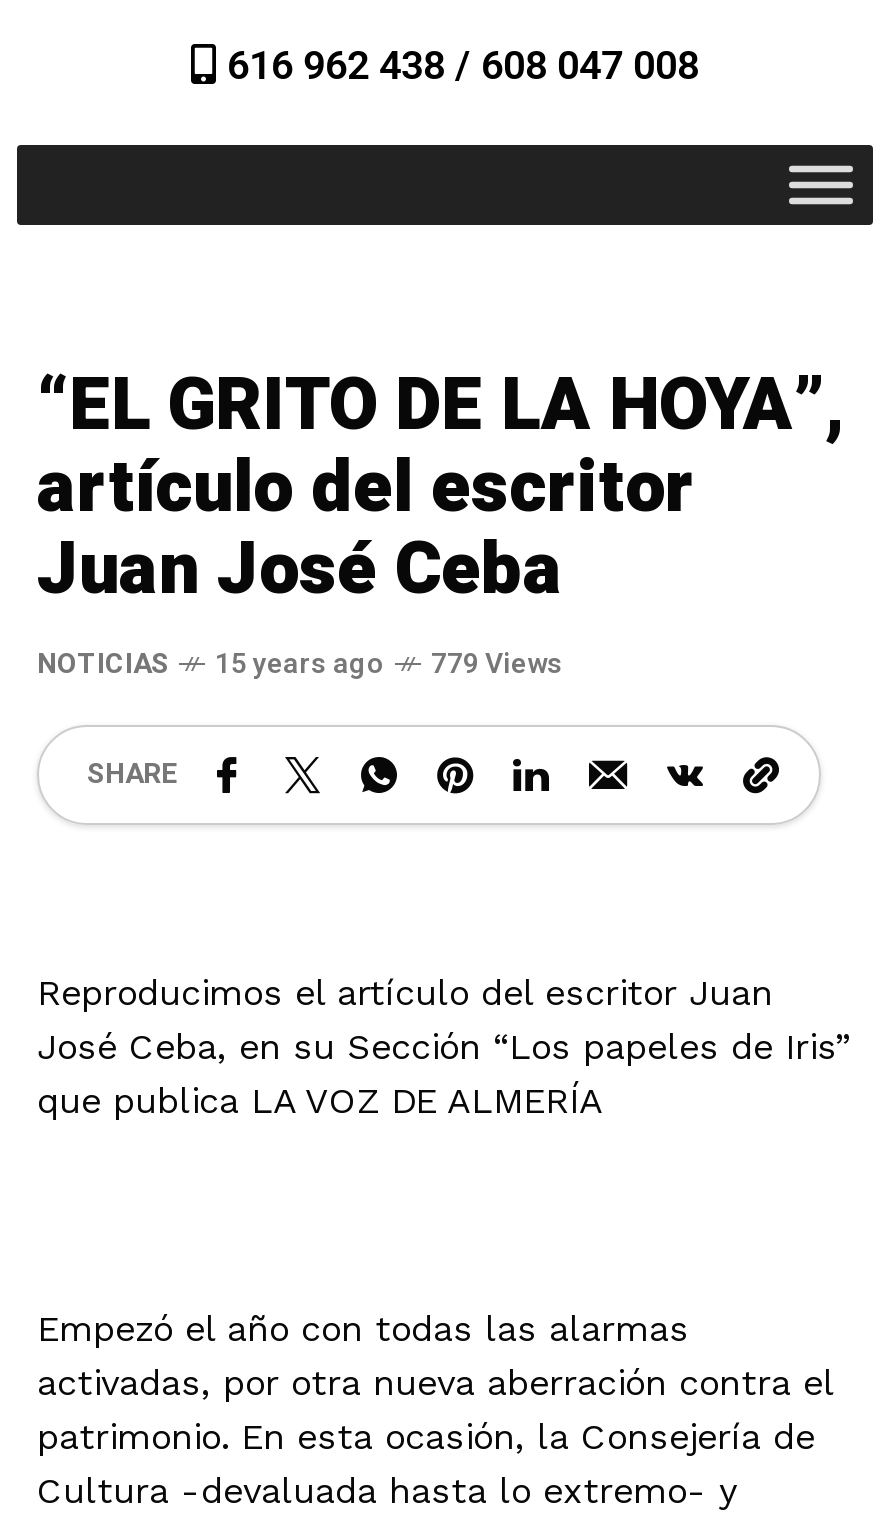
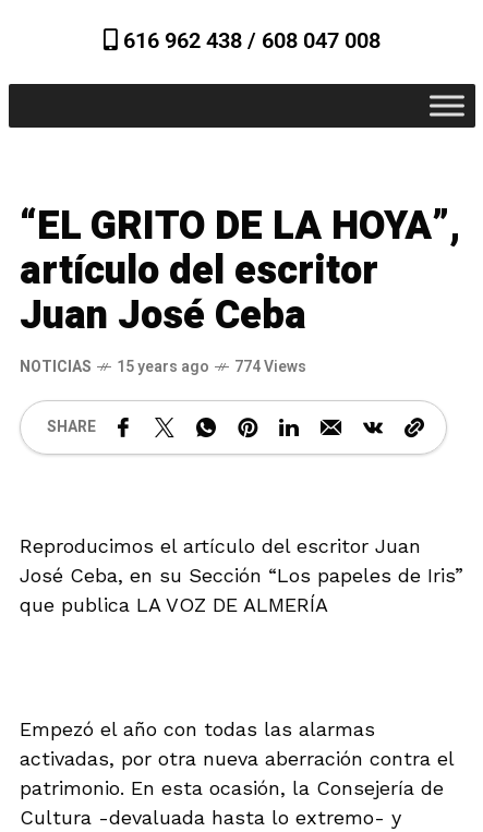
[37,643,563,685] NOTICIAS 15 years ago 779 Views -> [20,355,306,378] NOTICIAS 15 years ago 774 Views

